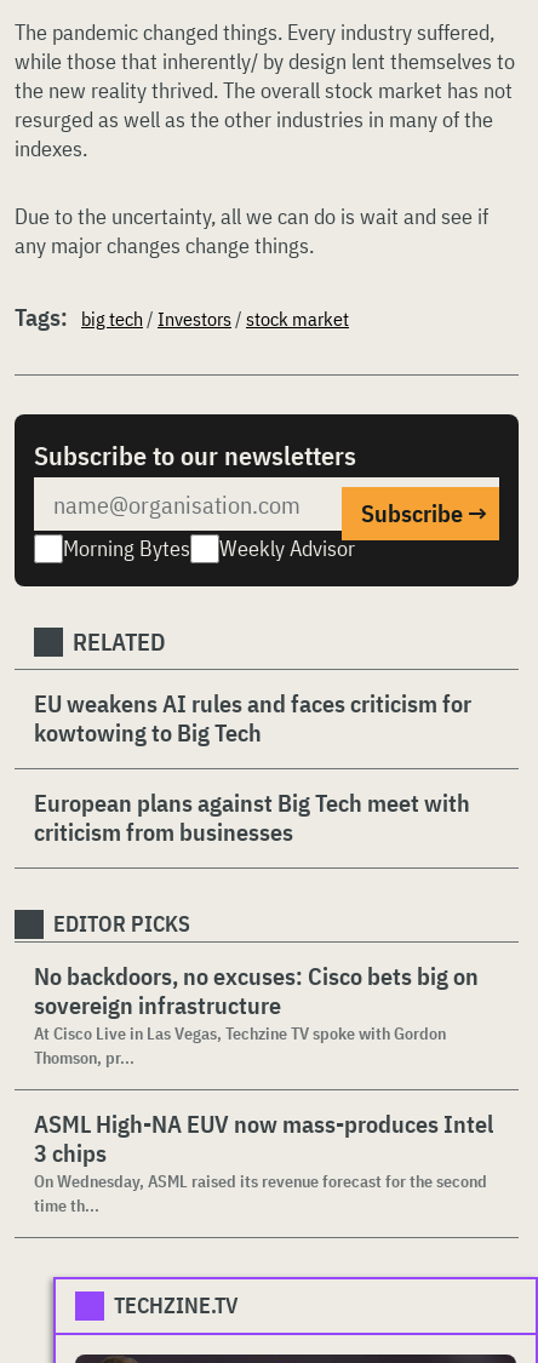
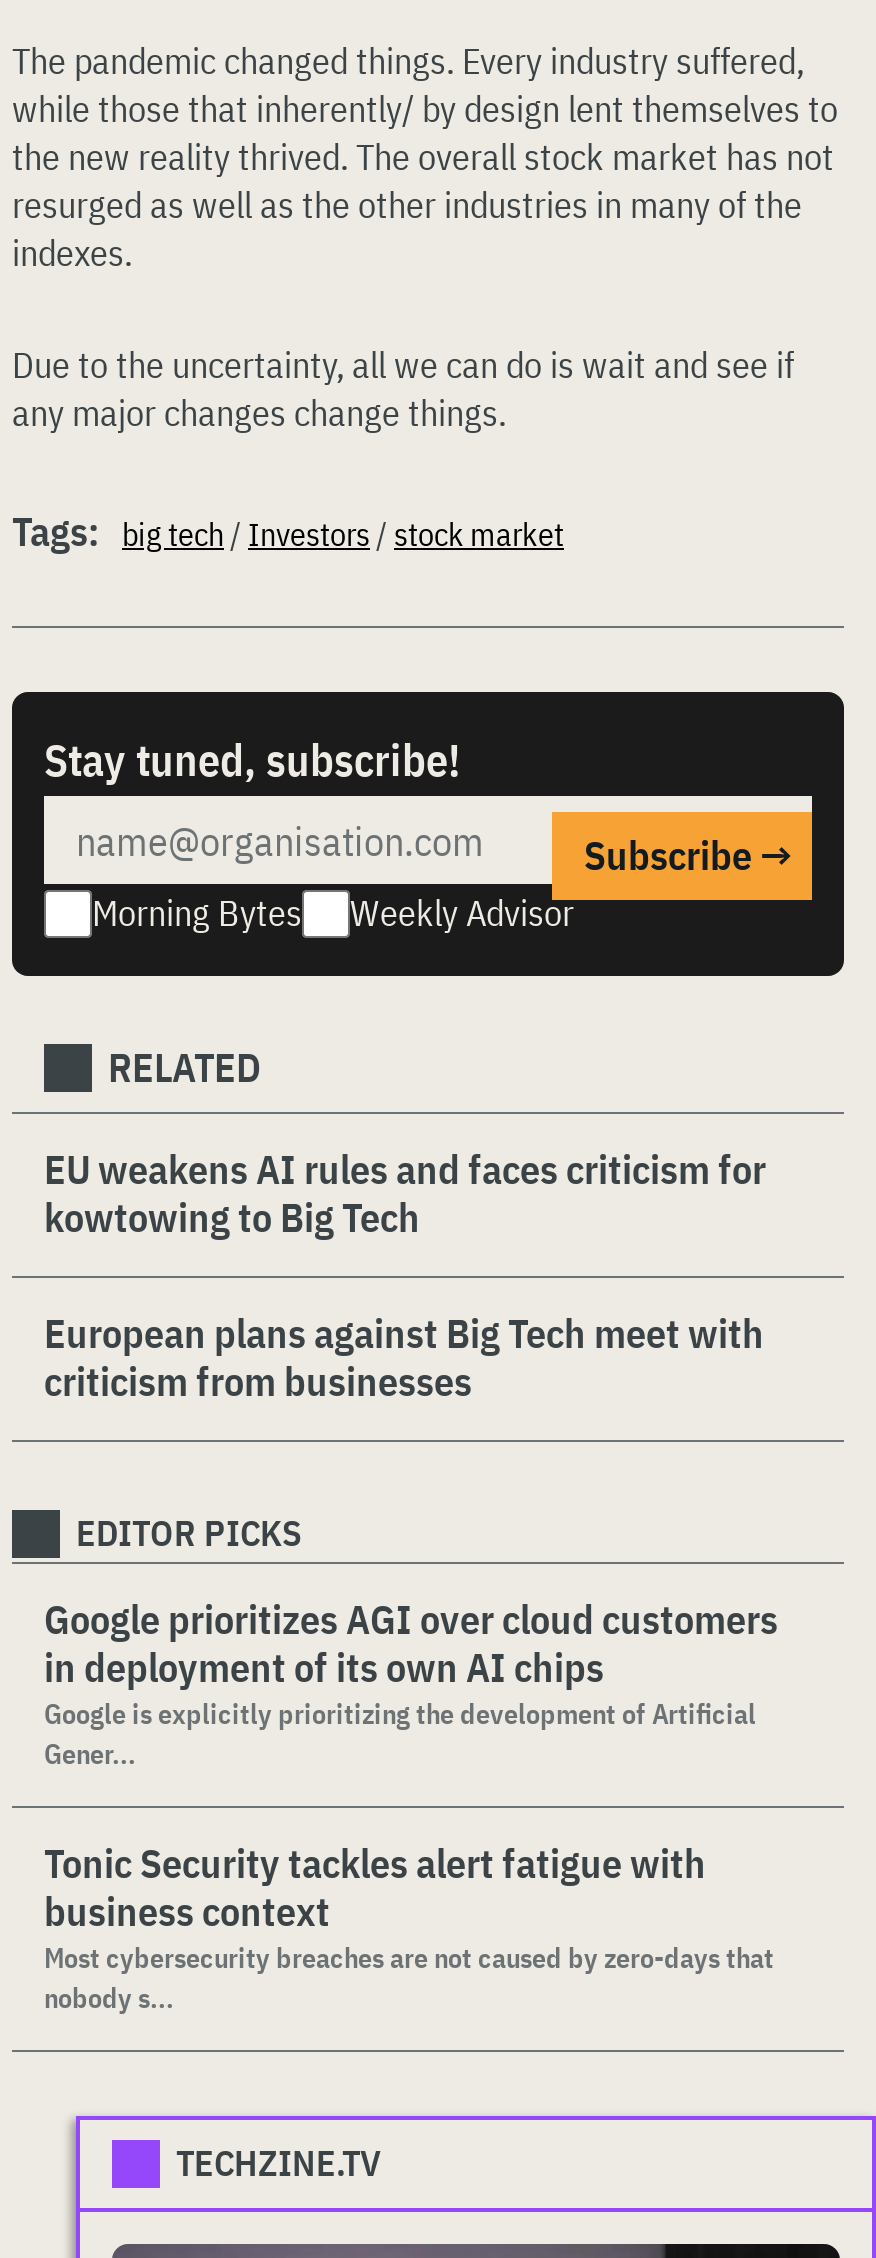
[34,437,356,473] Subscribe to our newsletters -> [44,730,460,788] Stay tuned, subscribe!
[34,960,479,1069] No backdoors, no excuses: Cisco bets big on | sovereign infrastructure | At Cisco Live in Las Vegas, Techzine TV spoke with Gordon | Thomson, pr... -> [44,1592,778,1772] Google prioritizes AGI over cloud customers | in deployment of its own AI chips | Google is explicitly prioritizing the development of Artificial | Gener...
[34,1107,493,1216] ASML High-NA EUV now mass-produces Intel | 3 chips | On Wednesday, ASML raised its revenue forecast for the second | time th... -> [44,1836,774,2016] Tonic Security tackles alert fatigue with | business context | Most cybersecurity breaches are not caused by zero-days that | nobody s...

